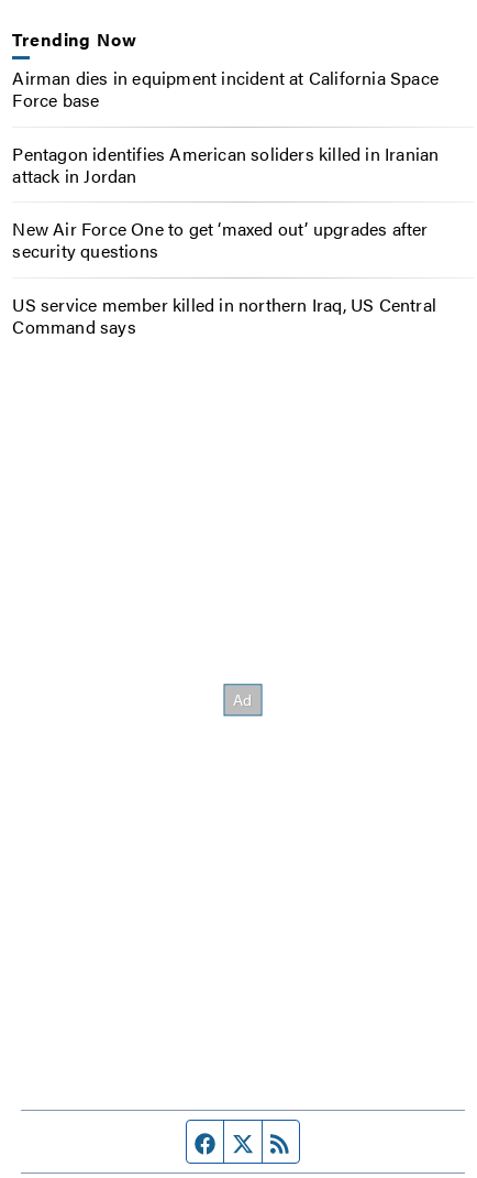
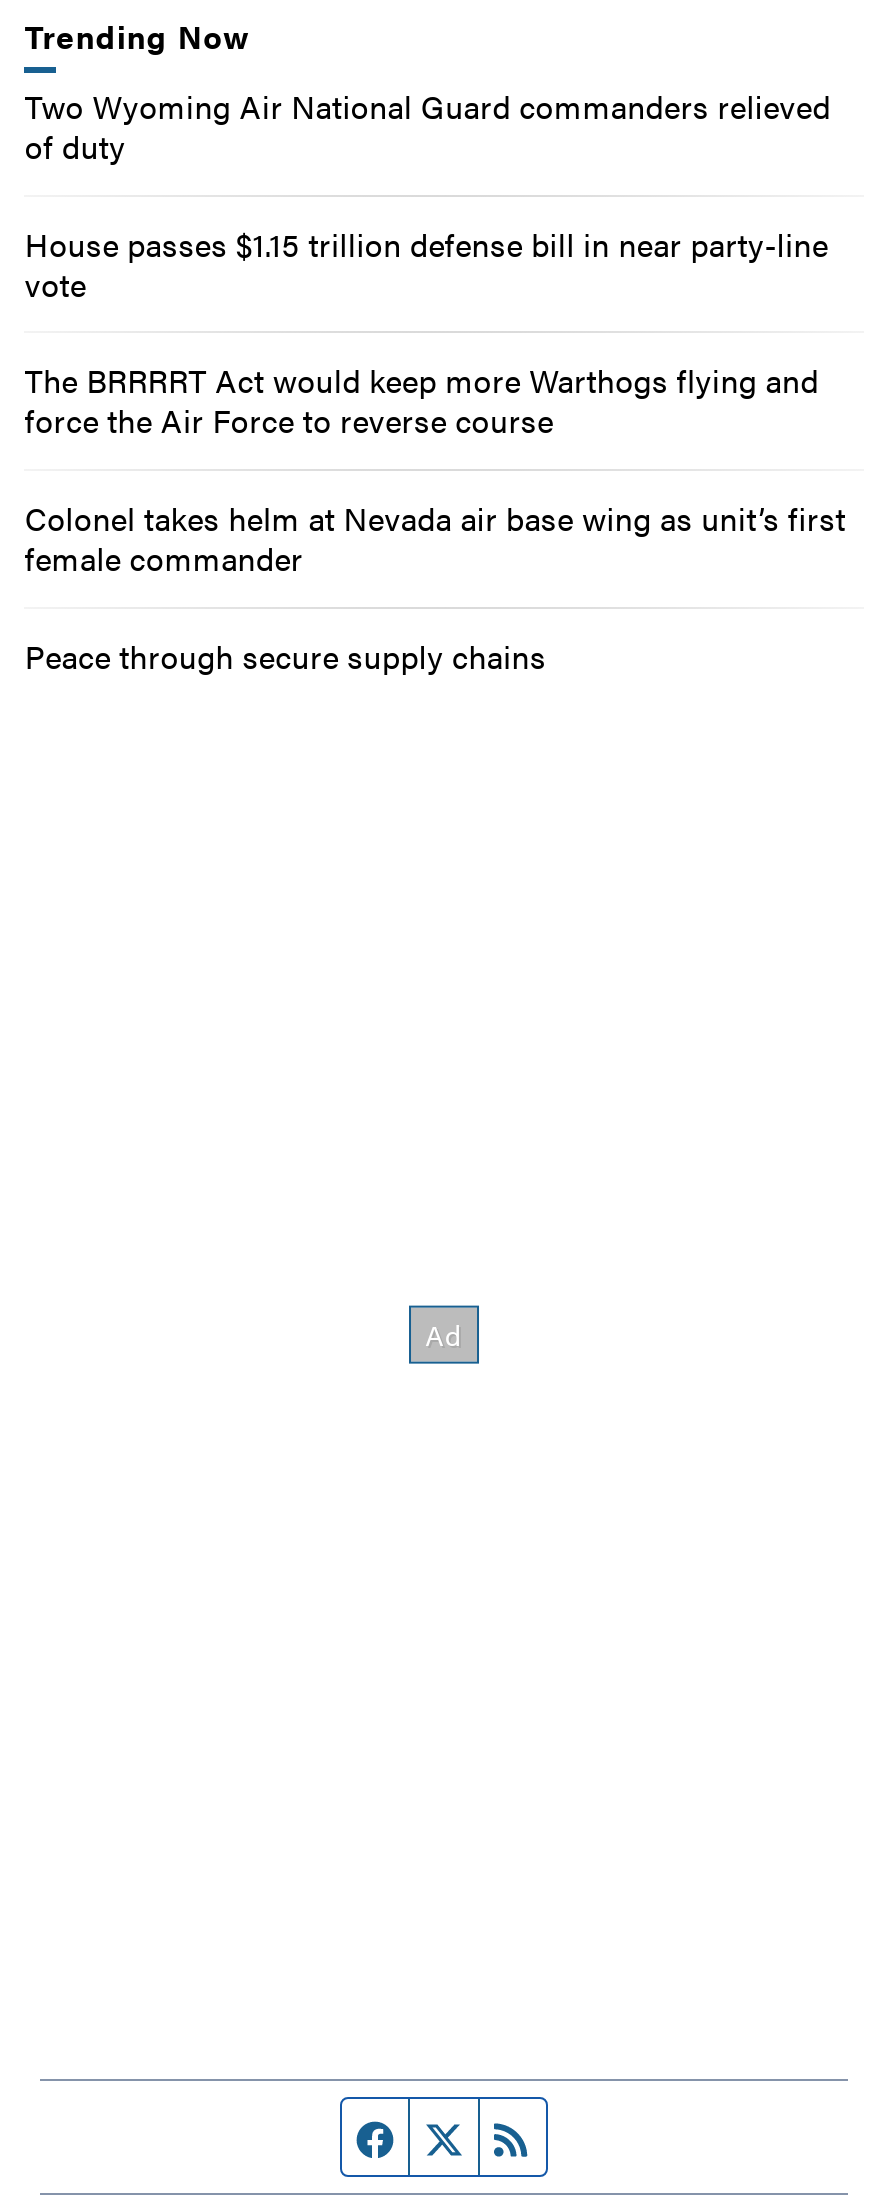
[13,65,439,339] Airman dies in equipment incident at California Space | Force base | Pentagon identifies American soliders killed in Iranian | attack in Jordan | New Air Force One to get ‘maxed out’ upgrades after | security questions | US service member killed in northern Iraq, US Central | Command says -> [25,82,846,679] Two Wyoming Air National Guard commanders relieved | of duty | House passes $1.15 trillion defense bill in near party-line | vote | The BRRRRT Act would keep more Warthogs flying and | force the Air Force to reverse course | Colonel takes helm at Nevada air base wing as unit’s first | female commander | Peace through secure supply chains

